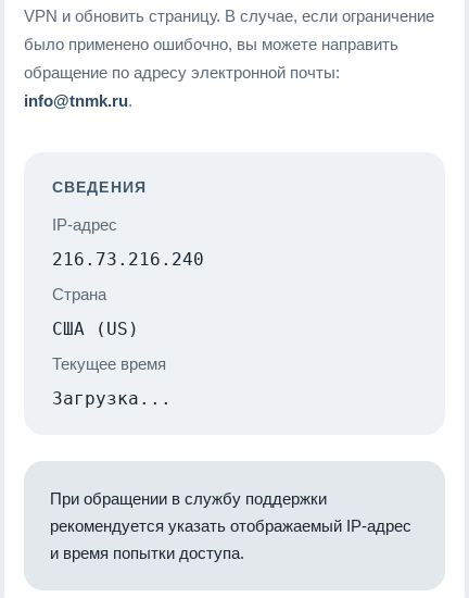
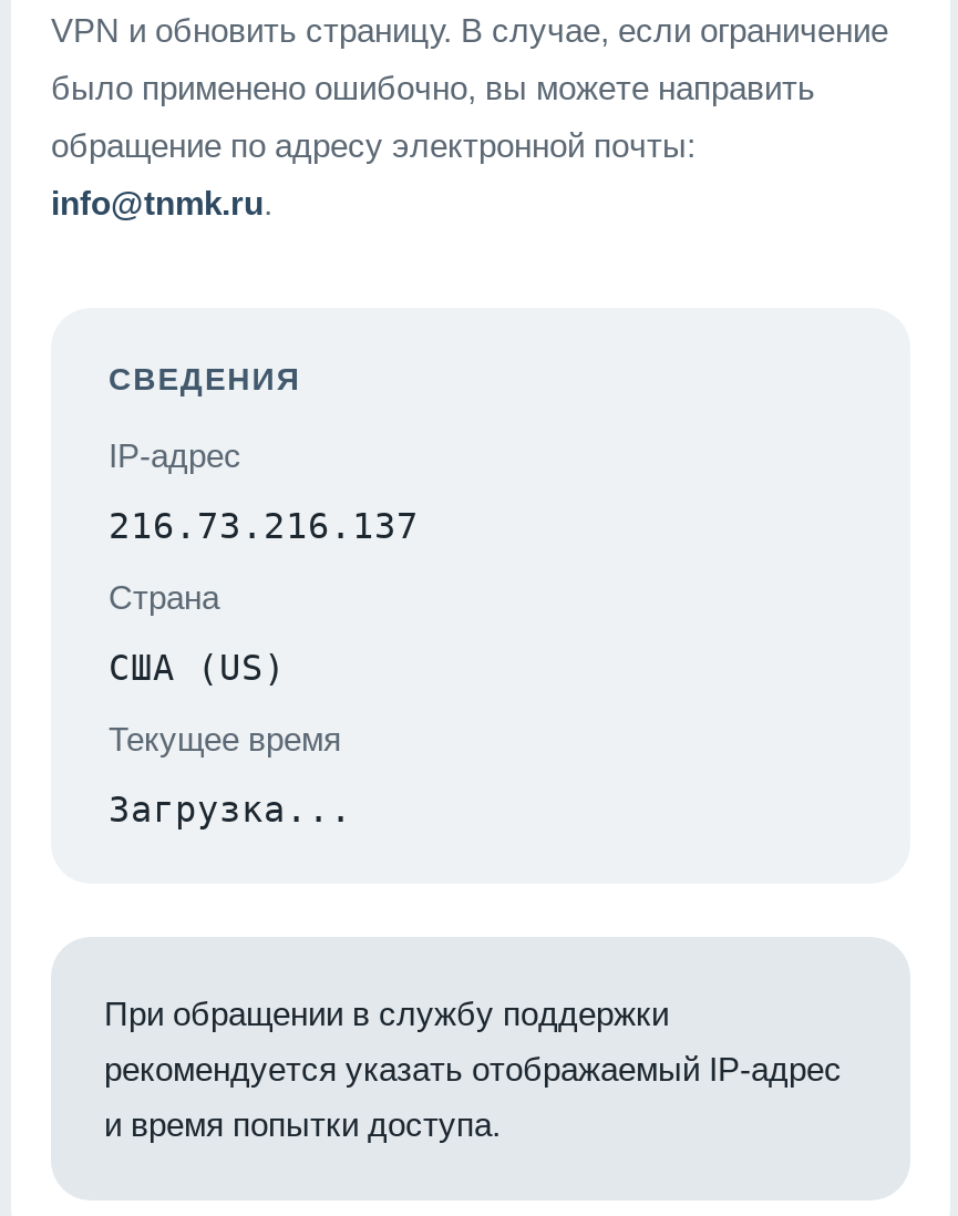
[52,248,204,269] 216.73.216.240 -> [109,504,419,546] 216.73.216.137

